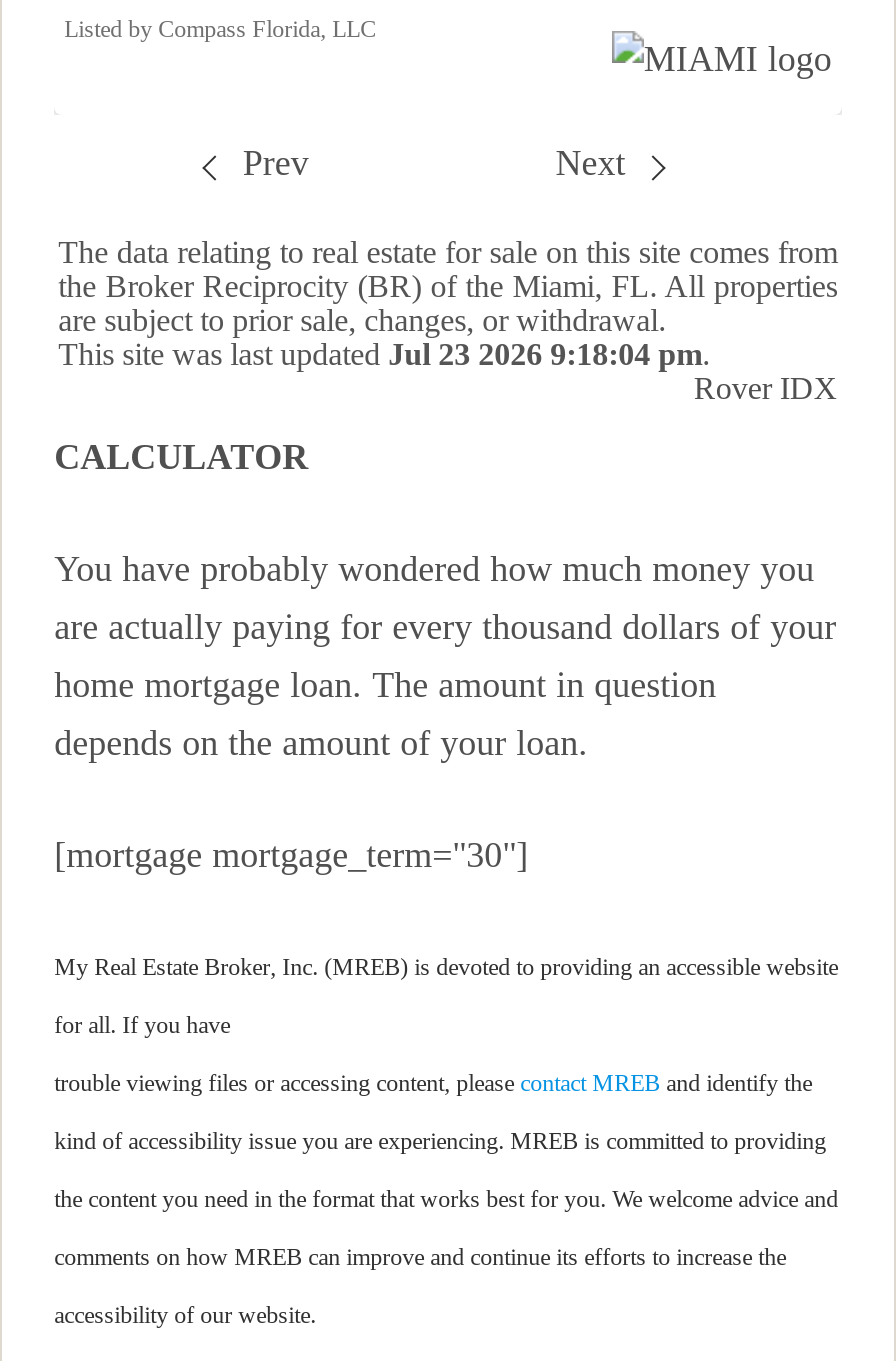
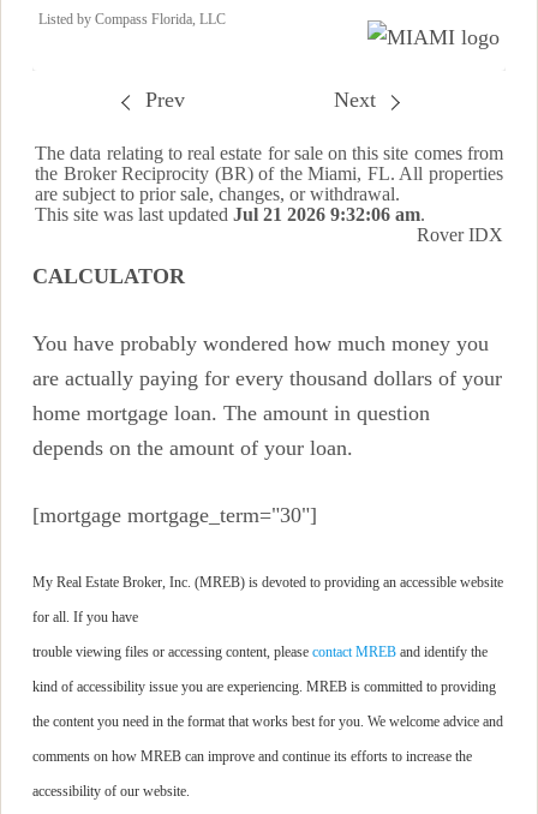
[58,338,710,374] This site was last updated Jul 23 2026 9:18:04 pm. -> [35,204,425,226] This site was last updated Jul 21 2026 9:32:06 am.

